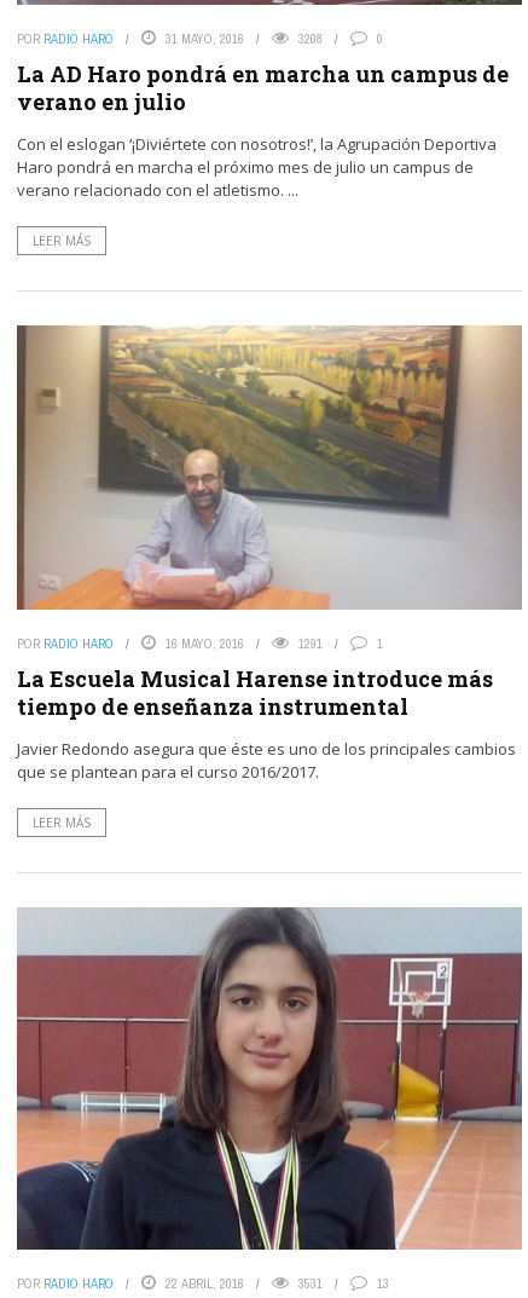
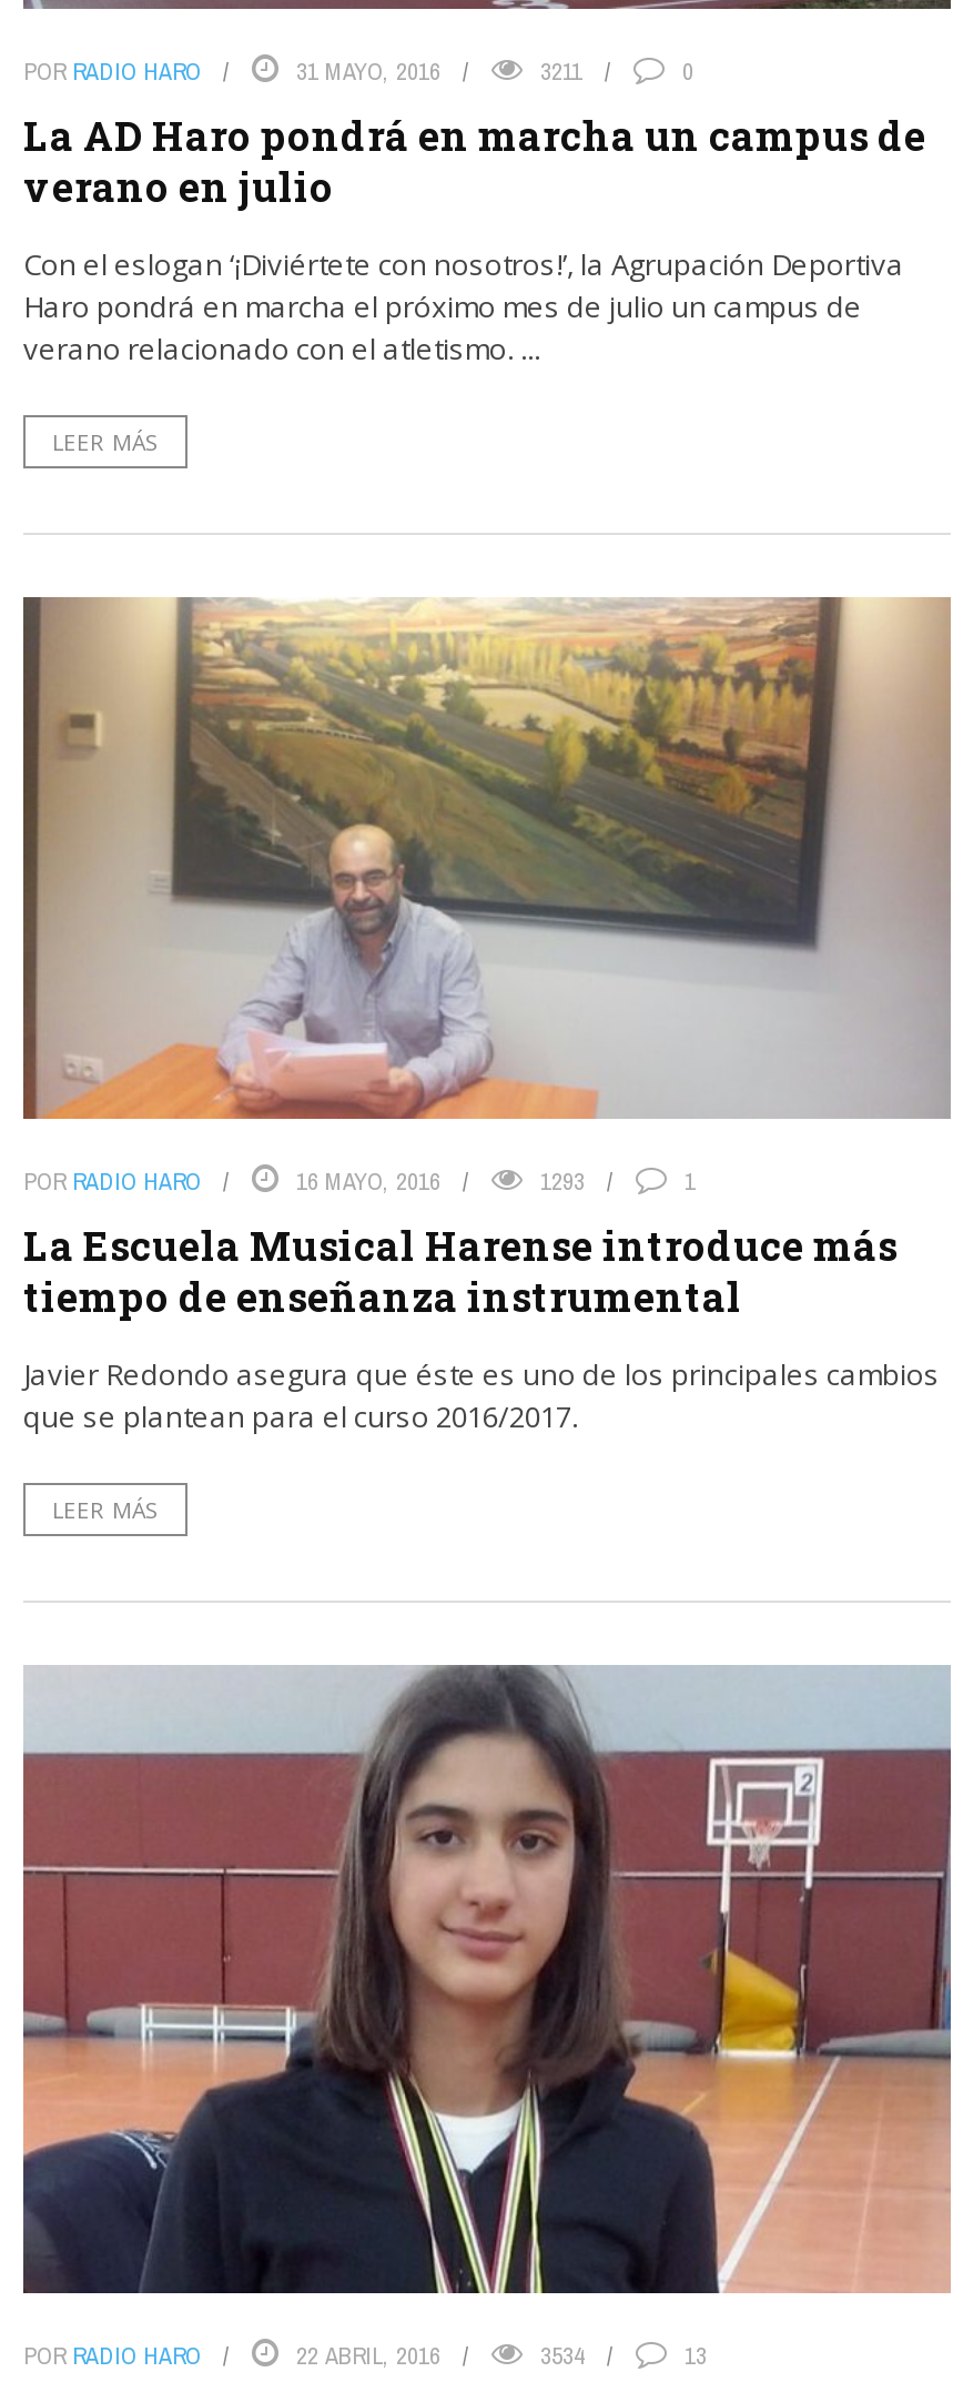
[298,30,323,47] 3208 -> [540,54,582,85] 3211
[298,635,323,652] 1291 -> [540,1165,585,1197] 1293
[298,1275,323,1292] 3531 -> [540,2340,585,2371] 3534

